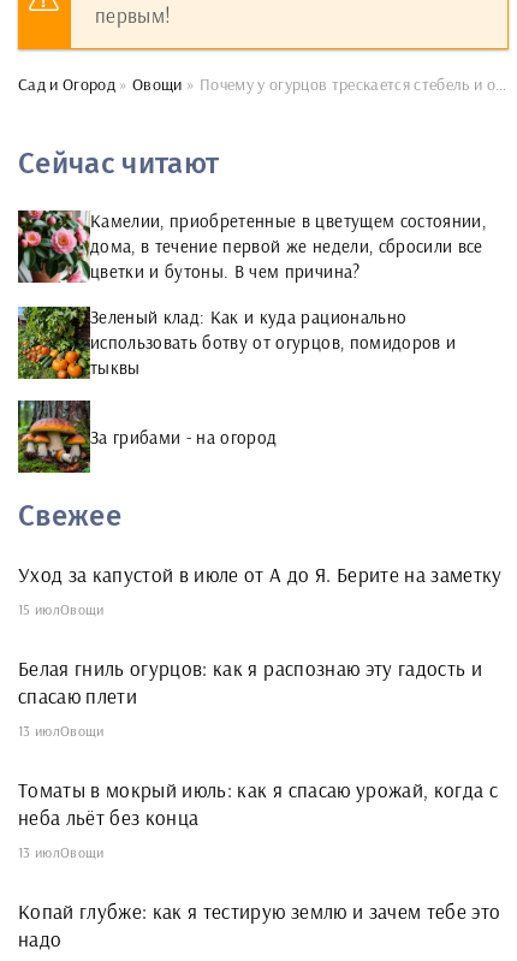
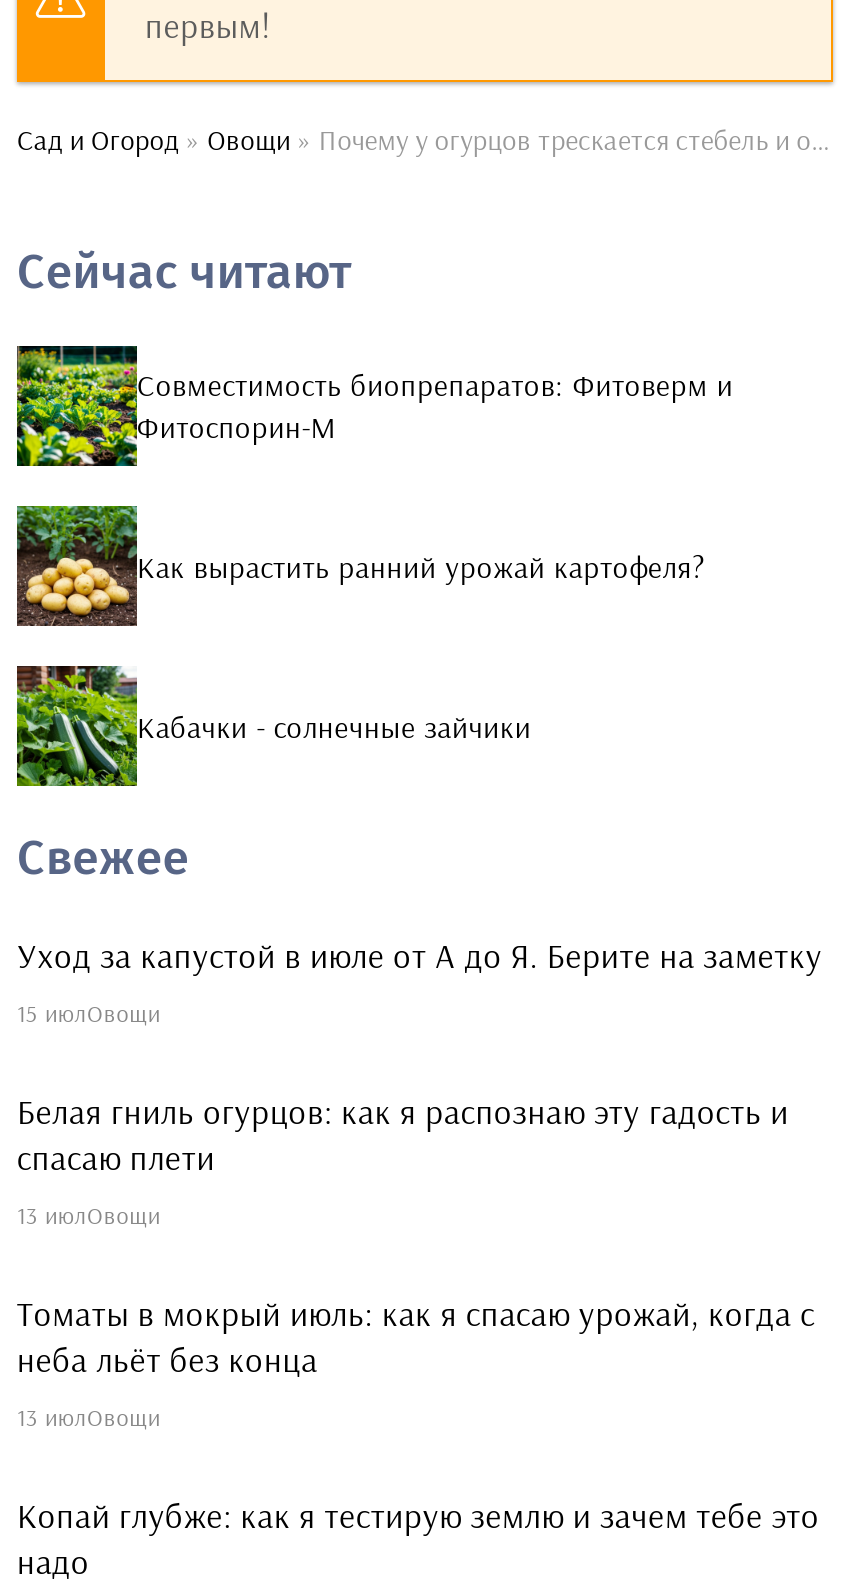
[17,208,486,284] [image] | Камелии, приобретенные в цветущем состоянии, | дома, в течение первой же недели, сбросили все | цветки и бутоны. В чем причина? -> [15,344,733,470] [image] | Совместимость биопрепаратов: Фитоверм и | Фитоспорин-М
[17,304,456,380] [image] | Зеленый клад: Как и куда рационально | использовать ботву от огурцов, помидоров и | тыквы -> [15,504,705,630] [image] | Как вырастить ранний урожай картофеля?
[17,399,277,474] [image] | За грибами - на огород -> [15,666,531,788] [image] | Кабачки - солнечные зайчики

